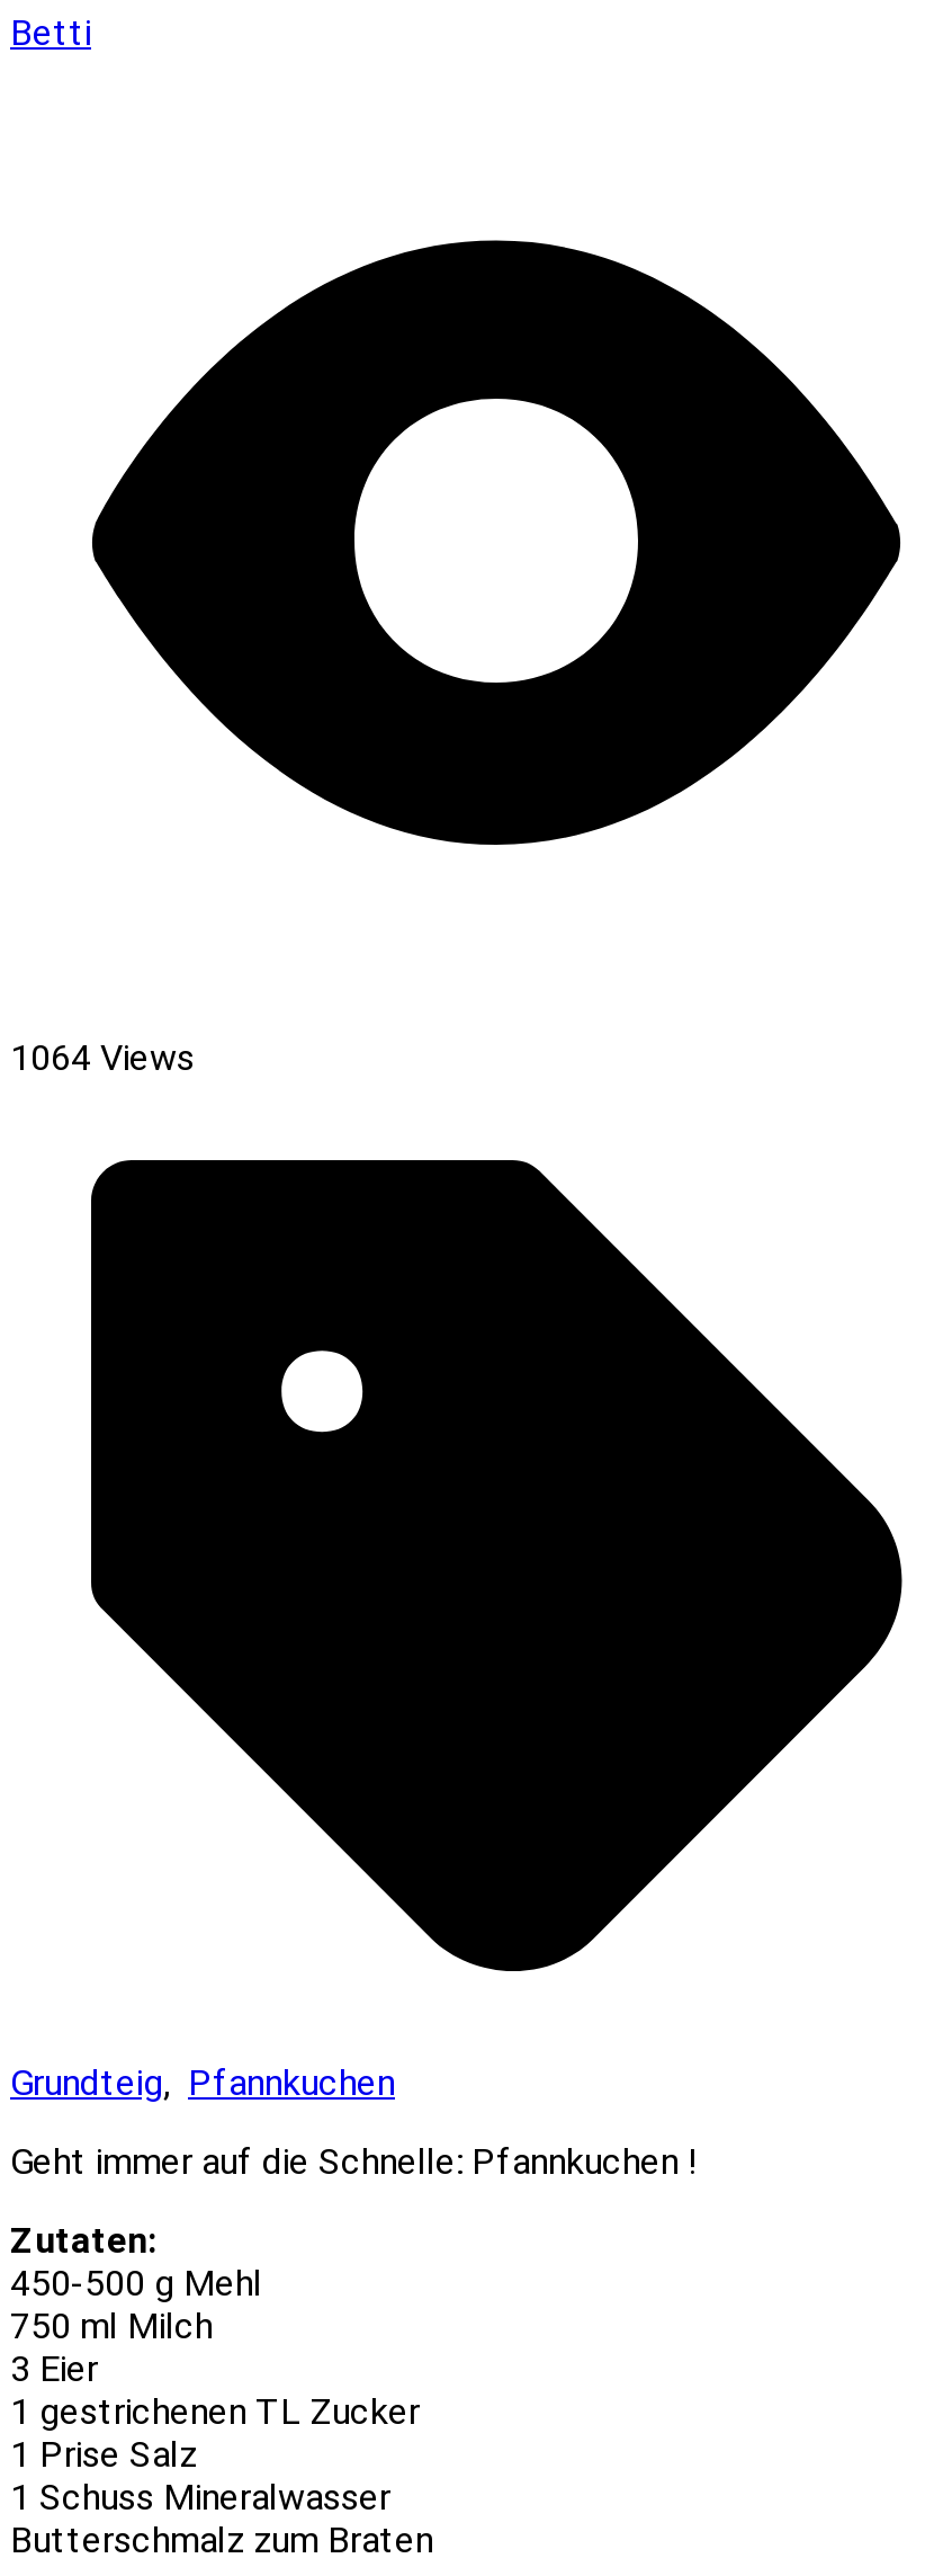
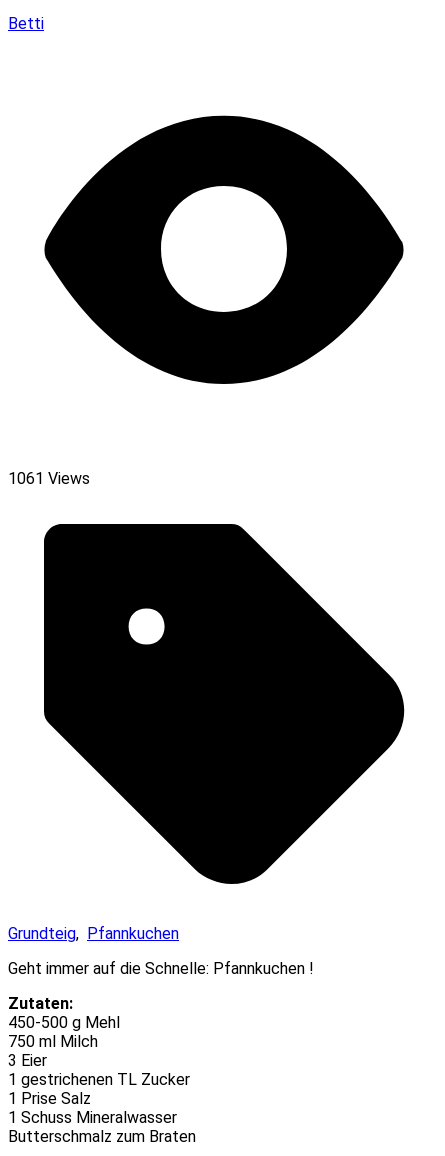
[10,1036,195,1079] 1064 Views -> [8,469,90,488] 1061 Views

